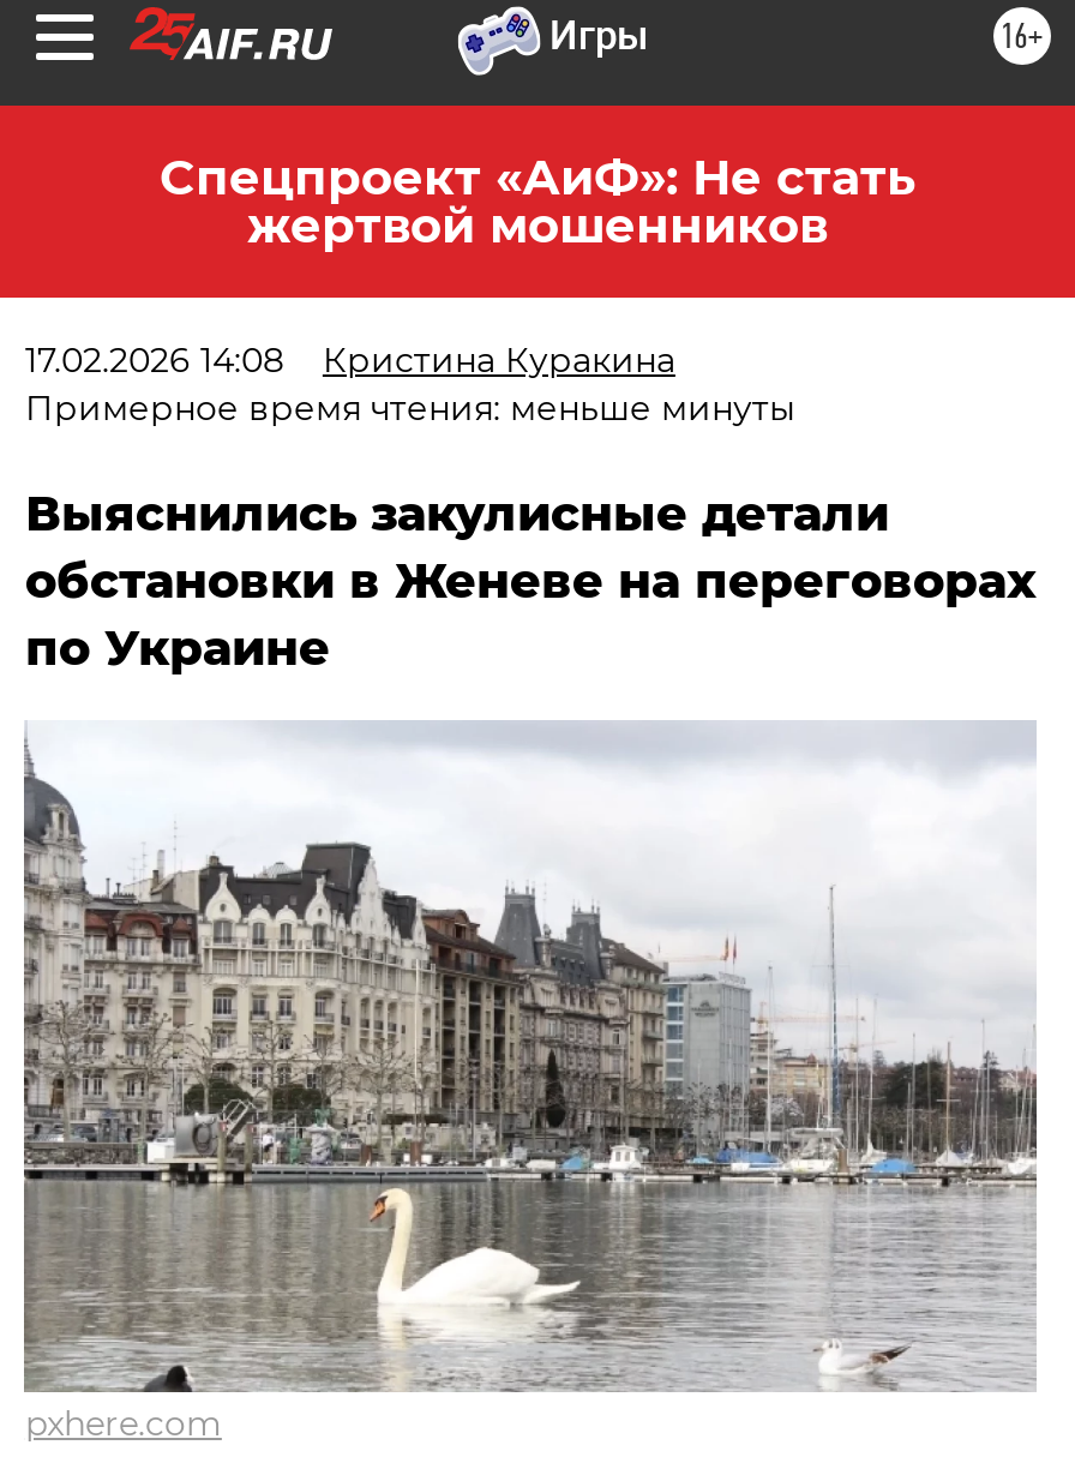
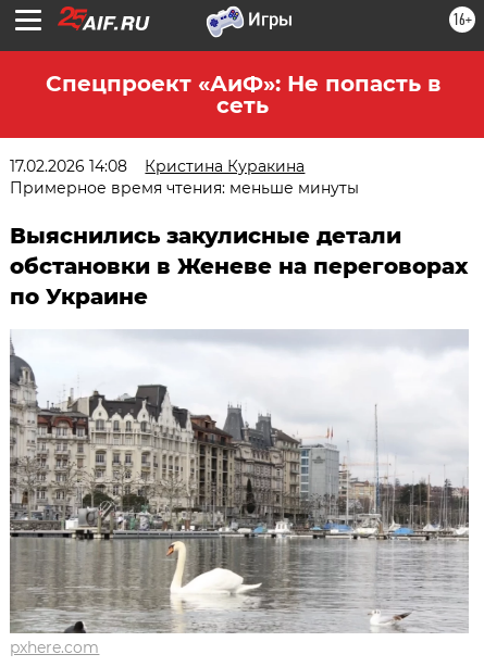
[160,149,915,254] Спецпроект «АиФ»: Не стать | жертвой мошенников -> [45,71,440,118] Спецпроект «АиФ»: Не попасть в | сеть

